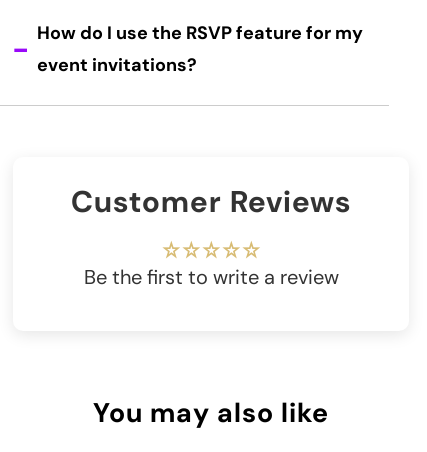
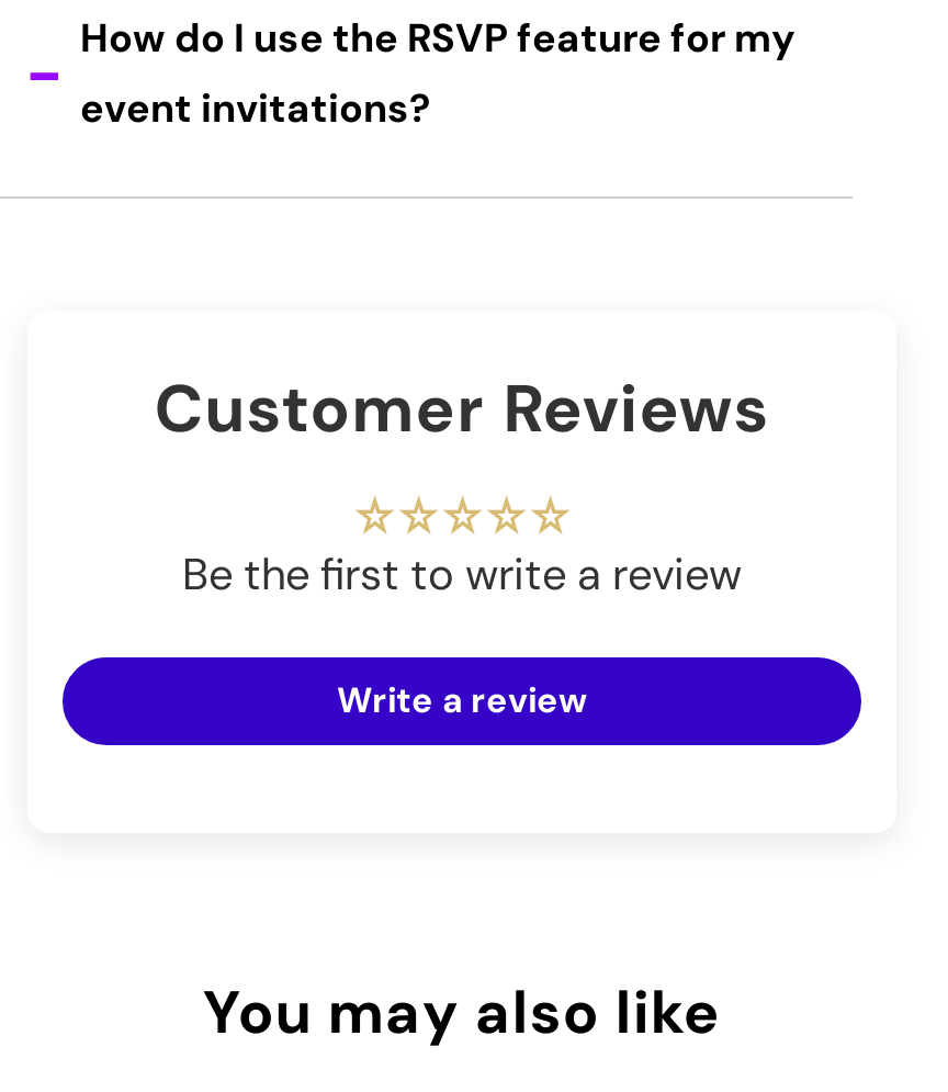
none -> [337,677,587,723] Write a review

